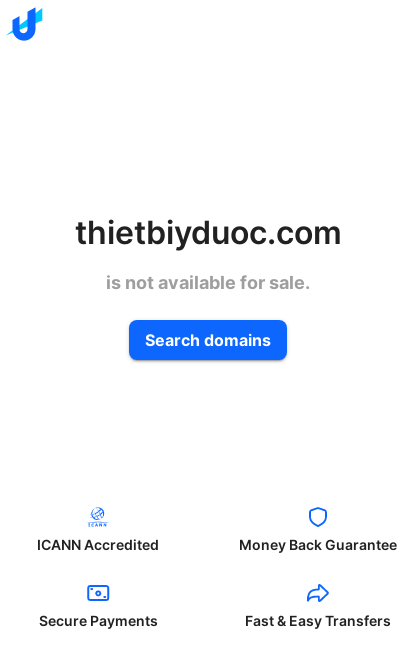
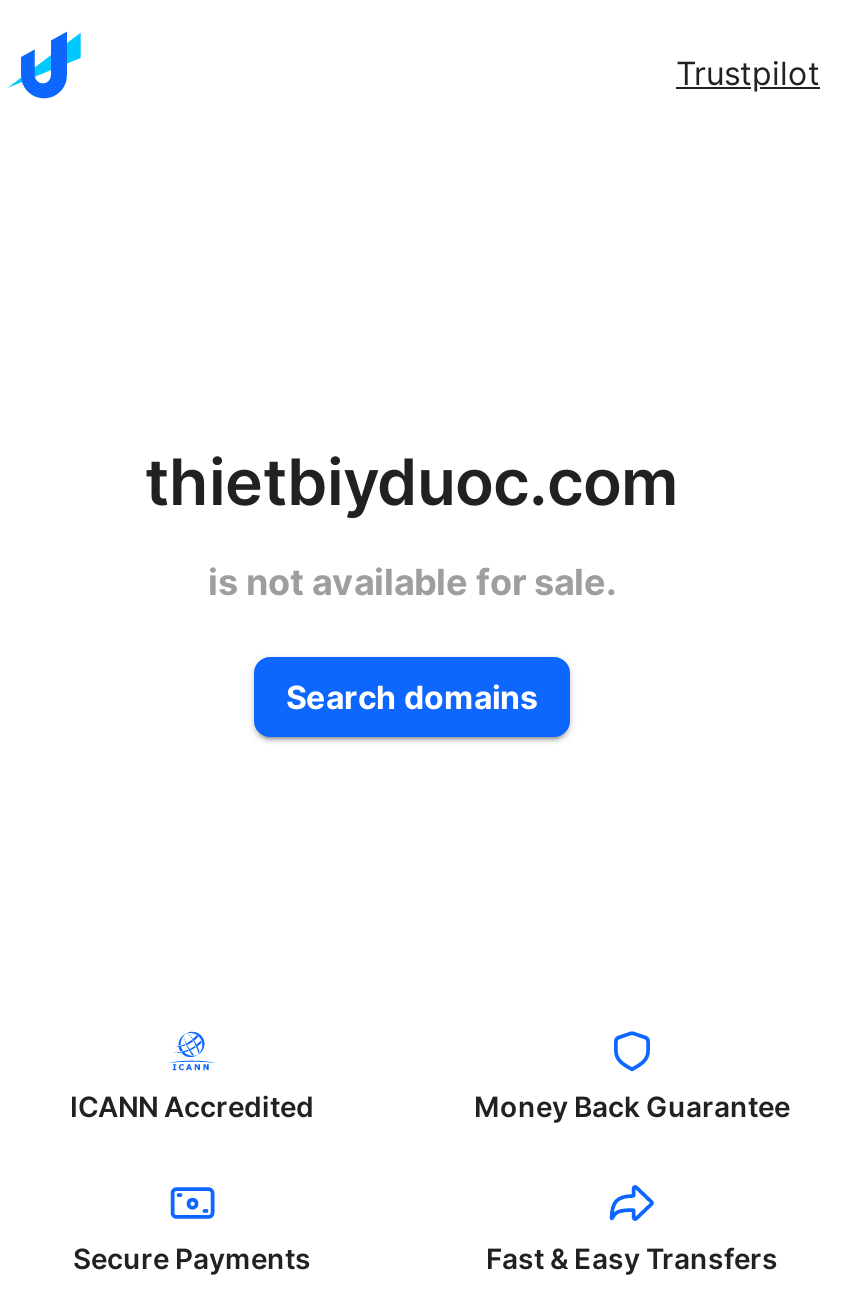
none -> [676,53,820,93] Trustpilot

